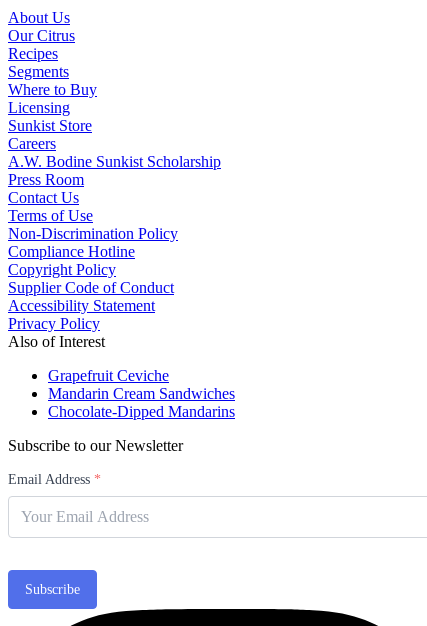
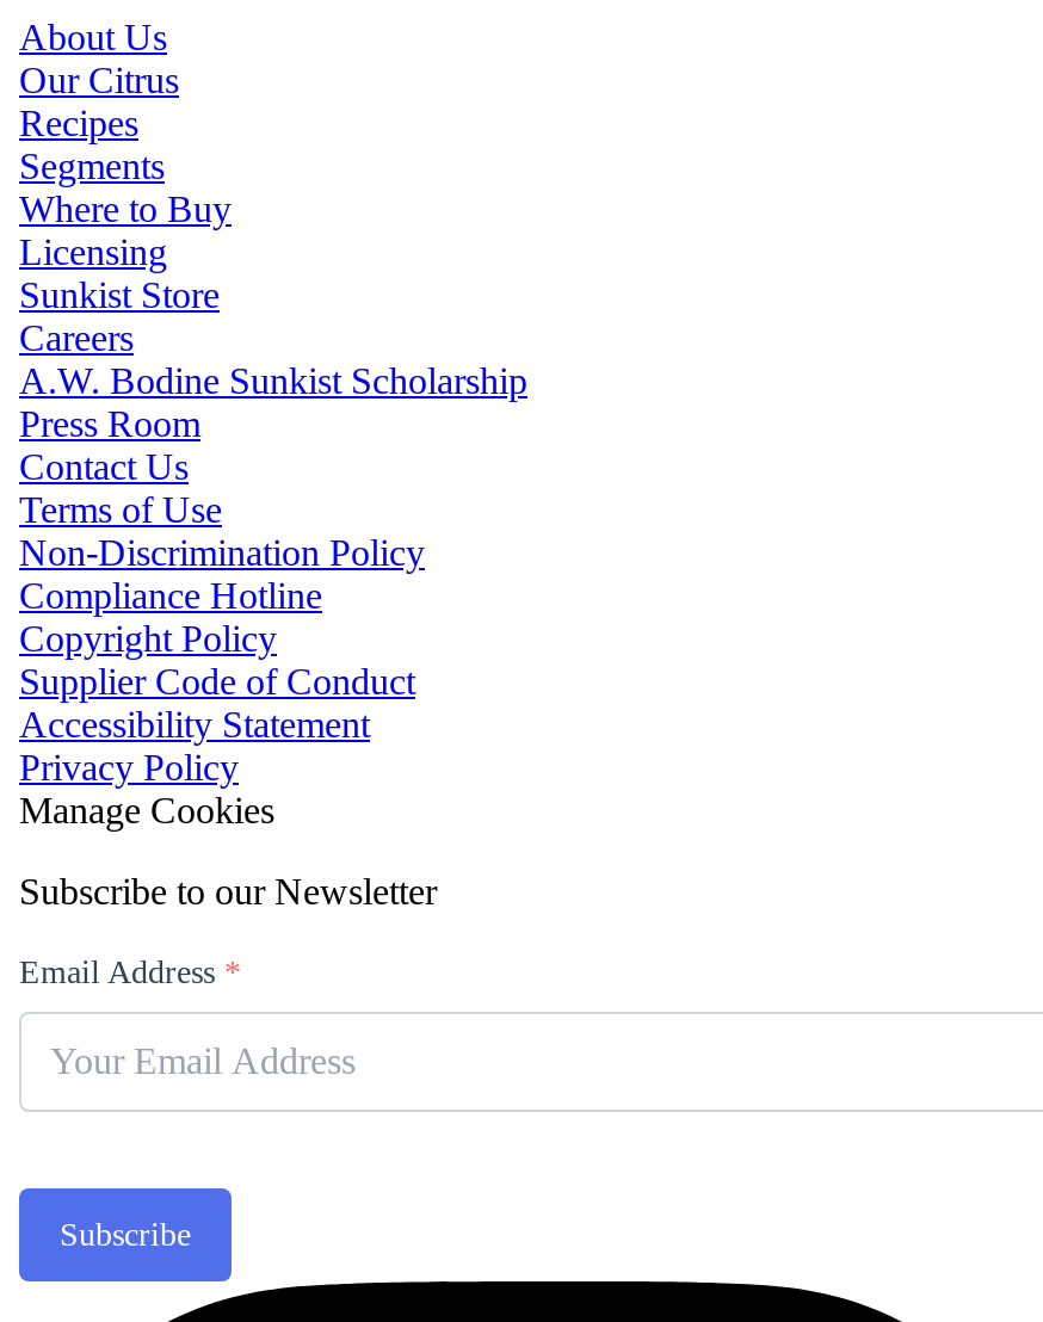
[8,333,235,420] Also of Interest | Grapefruit Ceviche | Mandarin Cream Sandwiches | Chocolate-Dipped Mandarins -> [19,790,274,830] Manage Cookies

